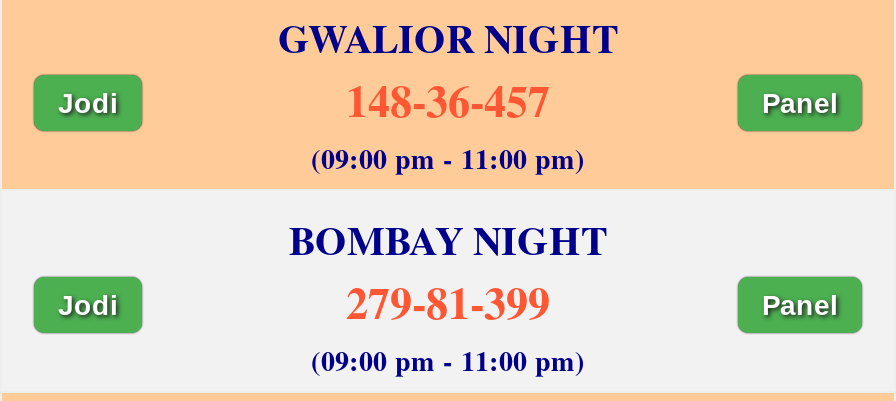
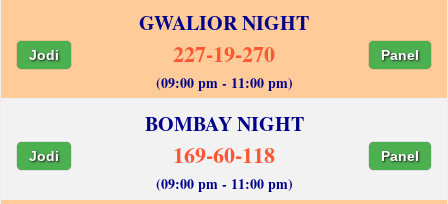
[346,67,550,133] 148-36-457 -> [173,37,275,70] 227-19-270
[346,269,550,335] 279-81-399 -> [173,138,275,171] 169-60-118

